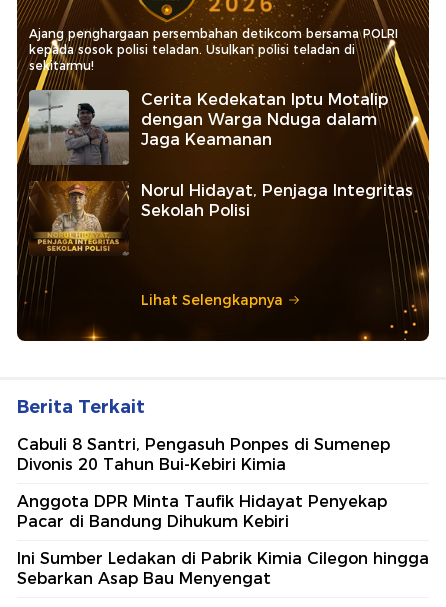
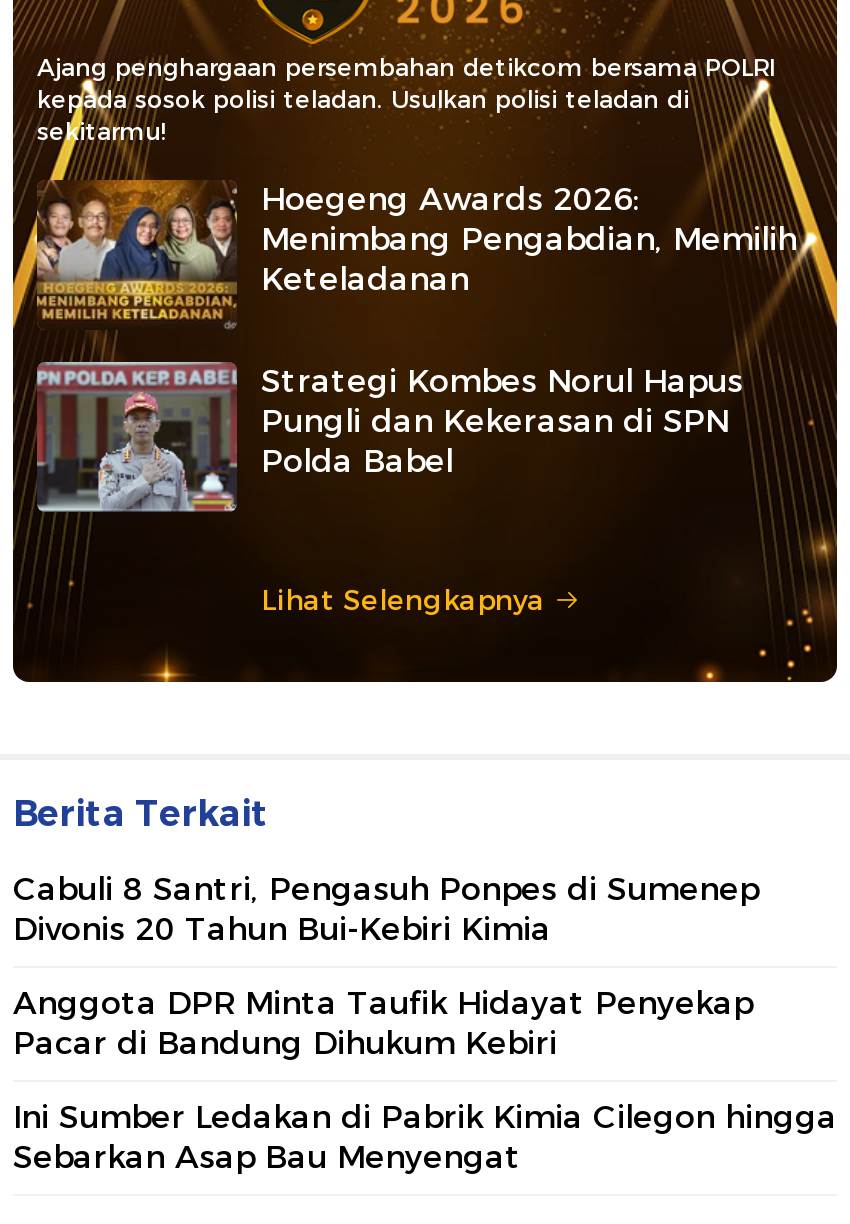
[28,89,388,165] [image] | Cerita Kedekatan Iptu Motalip | dengan Warga Nduga dalam | Jaga Keamanan -> [35,178,797,328] [image] | Hoegeng Awards 2026: | Menimbang Pengabdian, Memilih | Keteladanan
[29,180,413,256] [image] | Norul Hidayat, Penjaga Integritas | Sekolah Polisi -> [35,360,743,514] [image] | Strategi Kombes Norul Hapus | Pungli dan Kekerasan di SPN | Polda Babel

